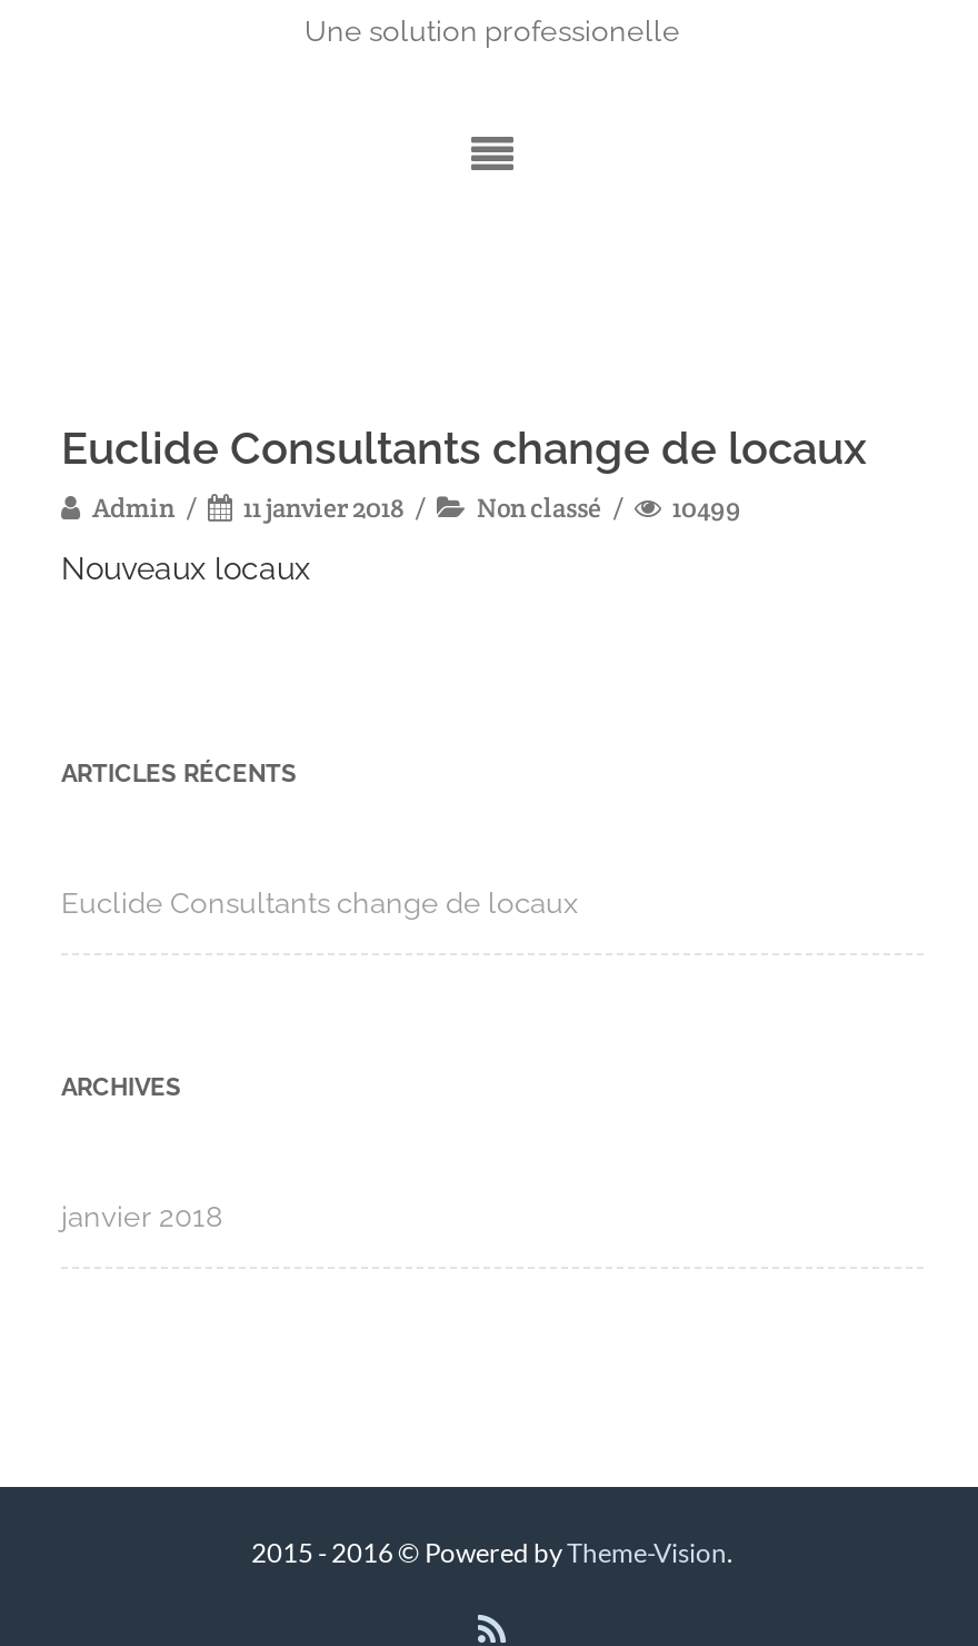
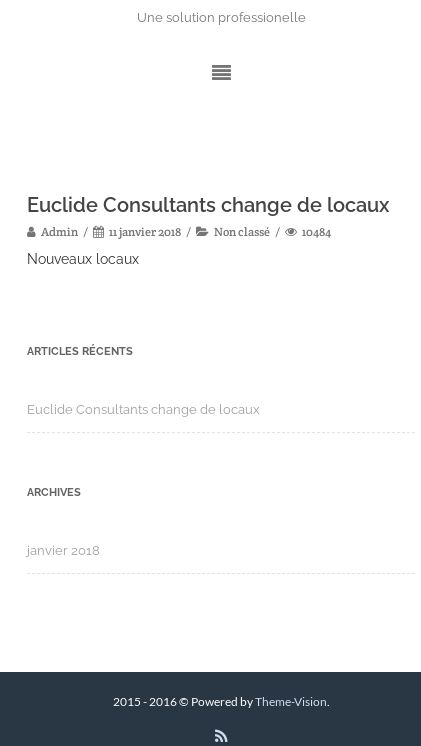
[477,490,741,524] Non classé 10499 -> [214,224,331,239] Non classé 10484

